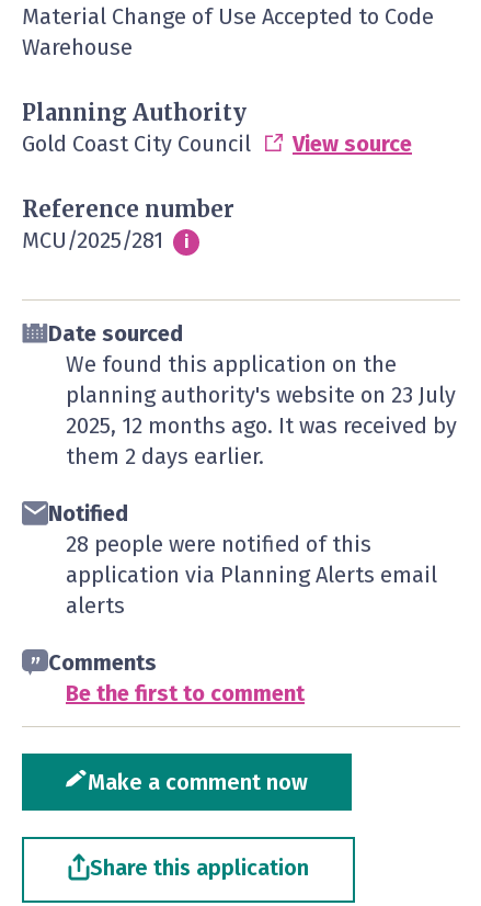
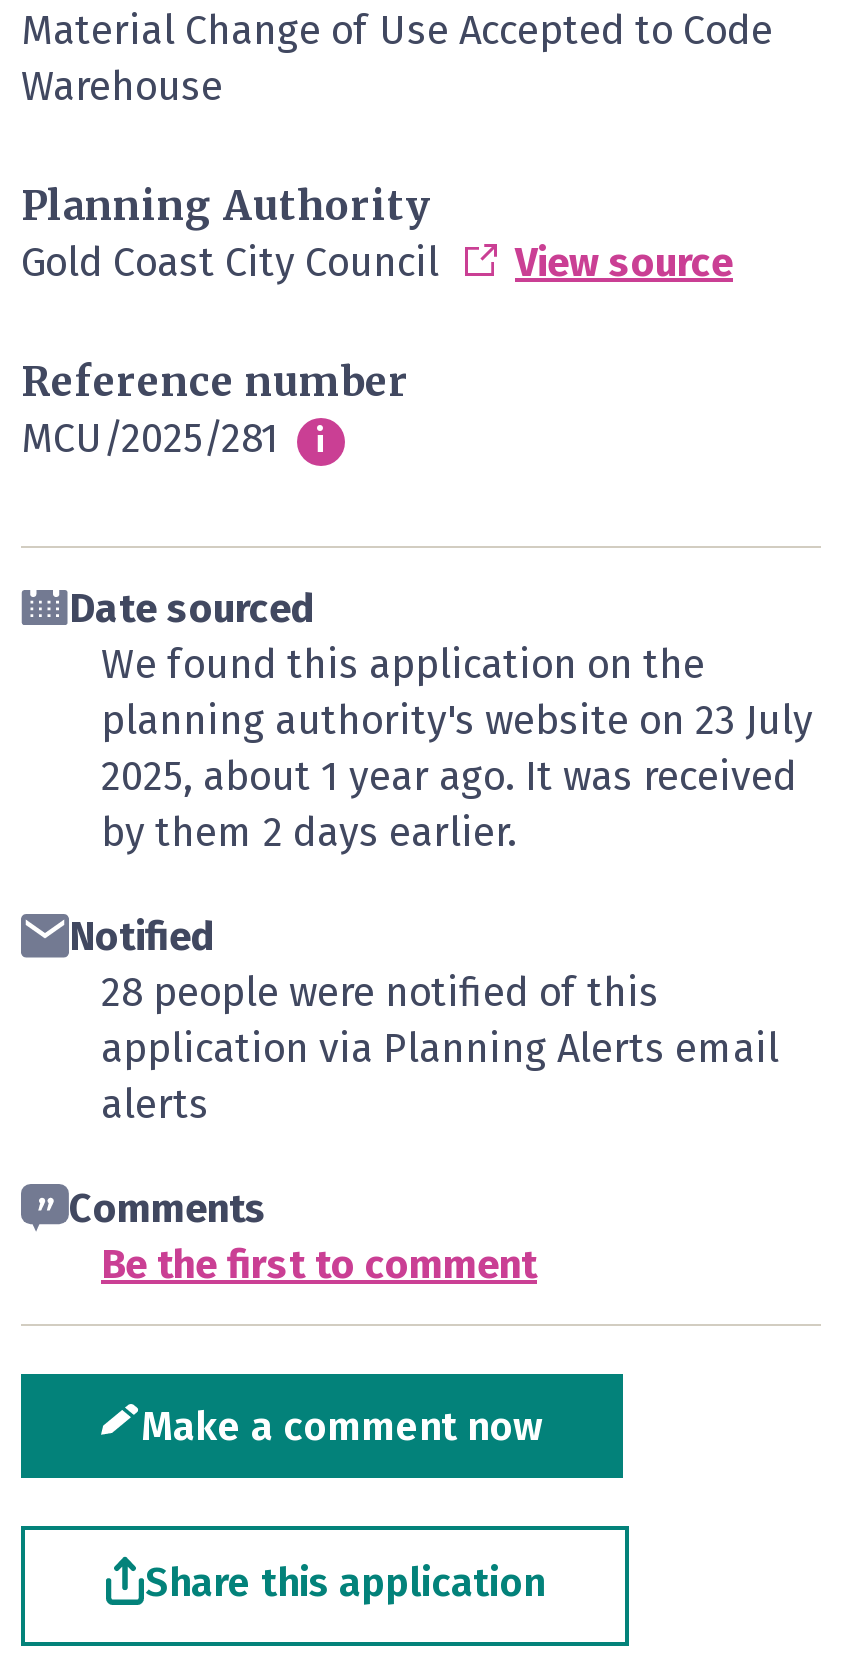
[66,413,457,470] 2025, 12 months ago. It was received by | them 2 days earlier. -> [101,752,797,856] 2025, about 1 year ago. It was received | by them 2 days earlier.

